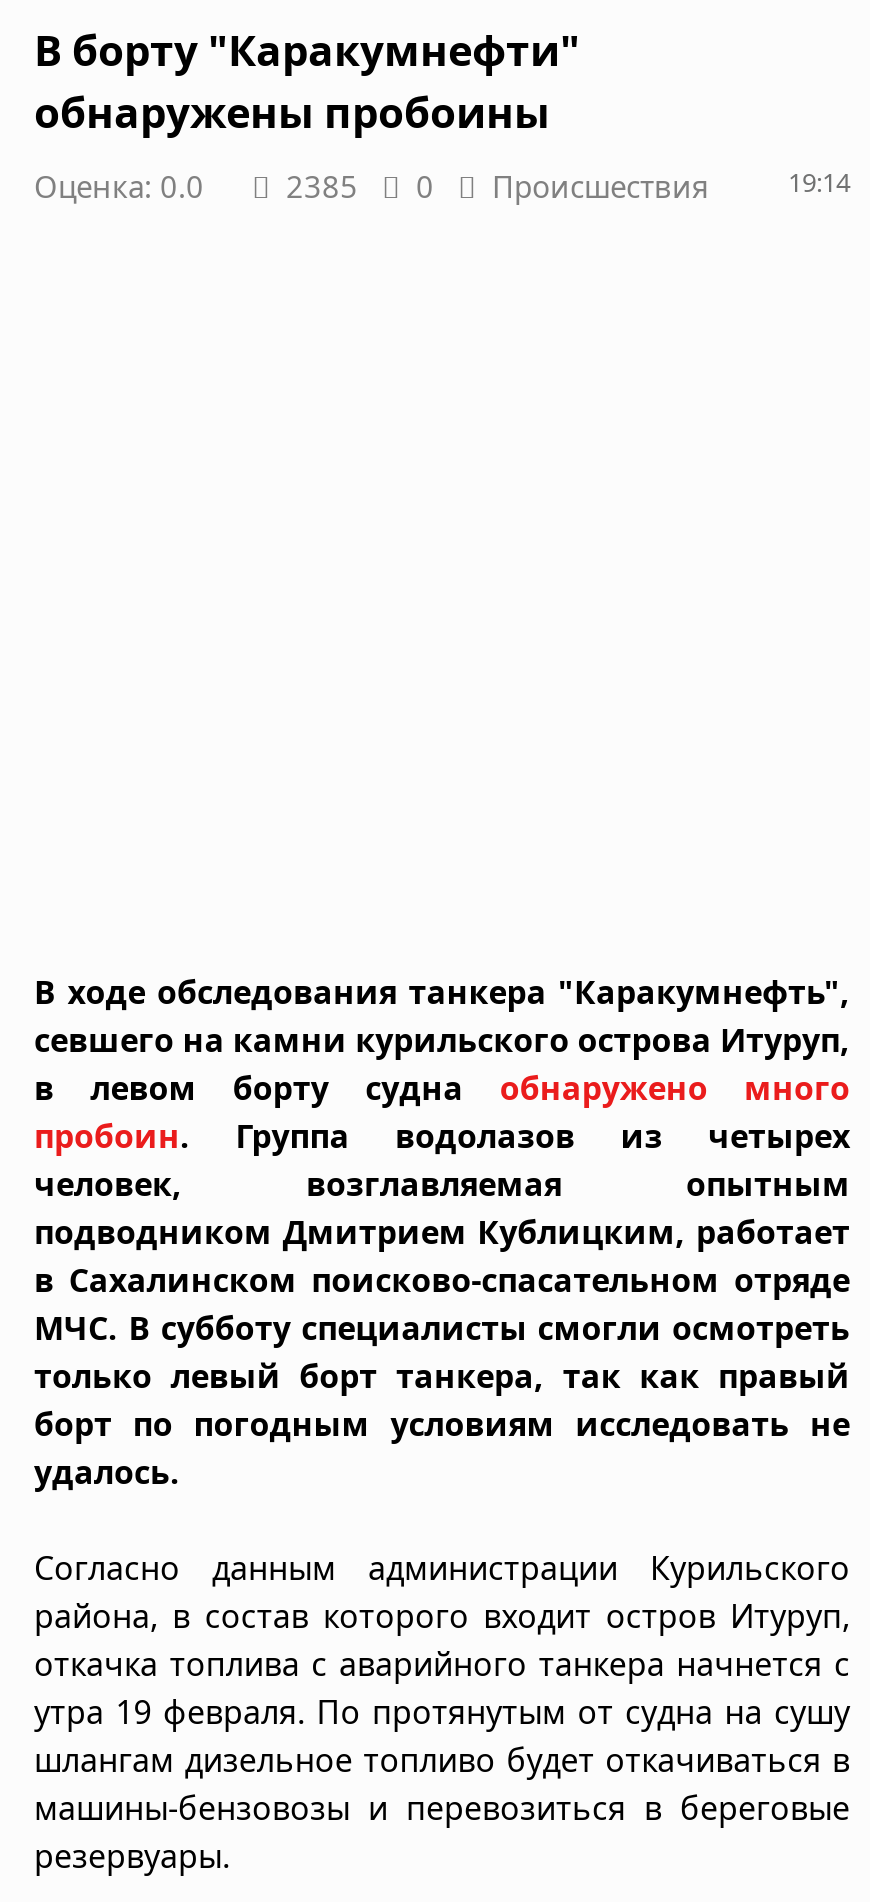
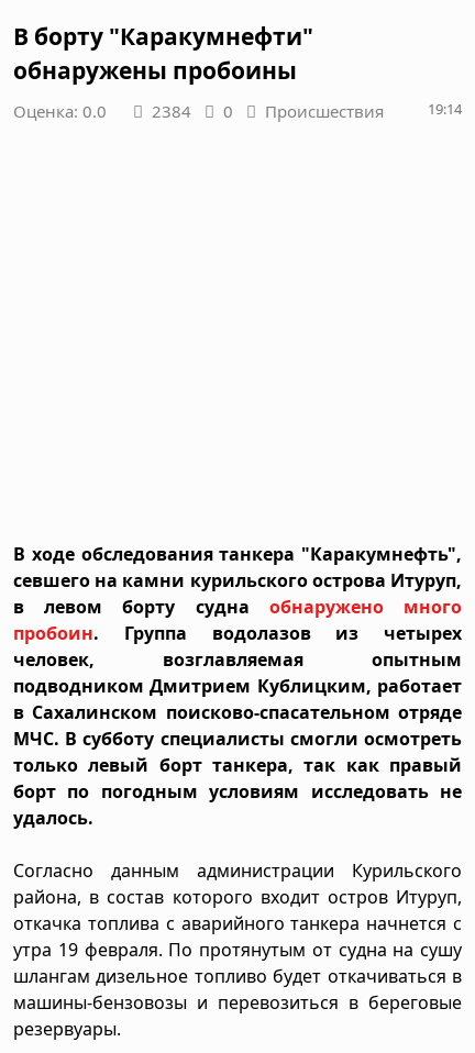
[34,166,708,206] Оценка: 0.0 2385 0 Происшествия -> [13,100,384,122] Оценка: 0.0 2384 0 Происшествия

